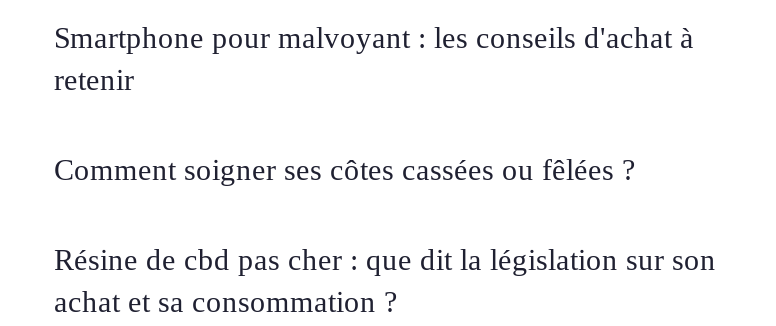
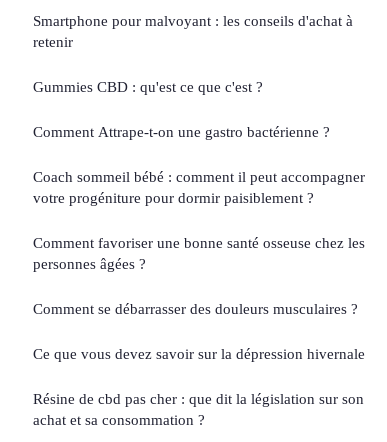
[54,151,636,185] Comment soigner ses côtes cassées ou fêlées ? -> [33,78,365,362] Gummies CBD : qu'est ce que c'est ? | Comment Attrape-t-on une gastro bactérienne ? | Coach sommeil bébé : comment il peut accompagner | votre progéniture pour dormir paisiblement ? | Comment favoriser une bonne santé osseuse chez les | personnes âgées ? | Comment se débarrasser des douleurs musculaires ? | Ce que vous devez savoir sur la dépression hivernale

